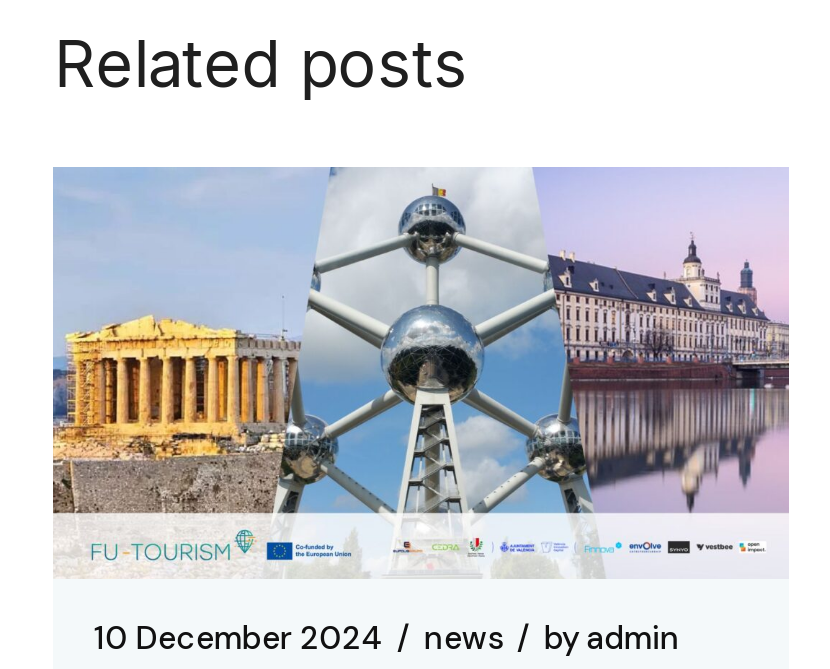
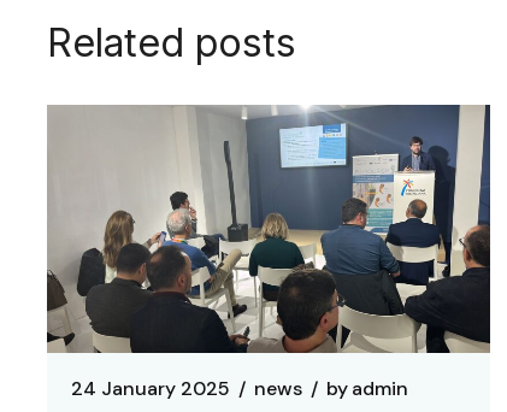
[51,167,791,659] [image] | 10 December 2024 news by admin -> [46,104,491,401] [image] | 24 January 2025 news by admin

